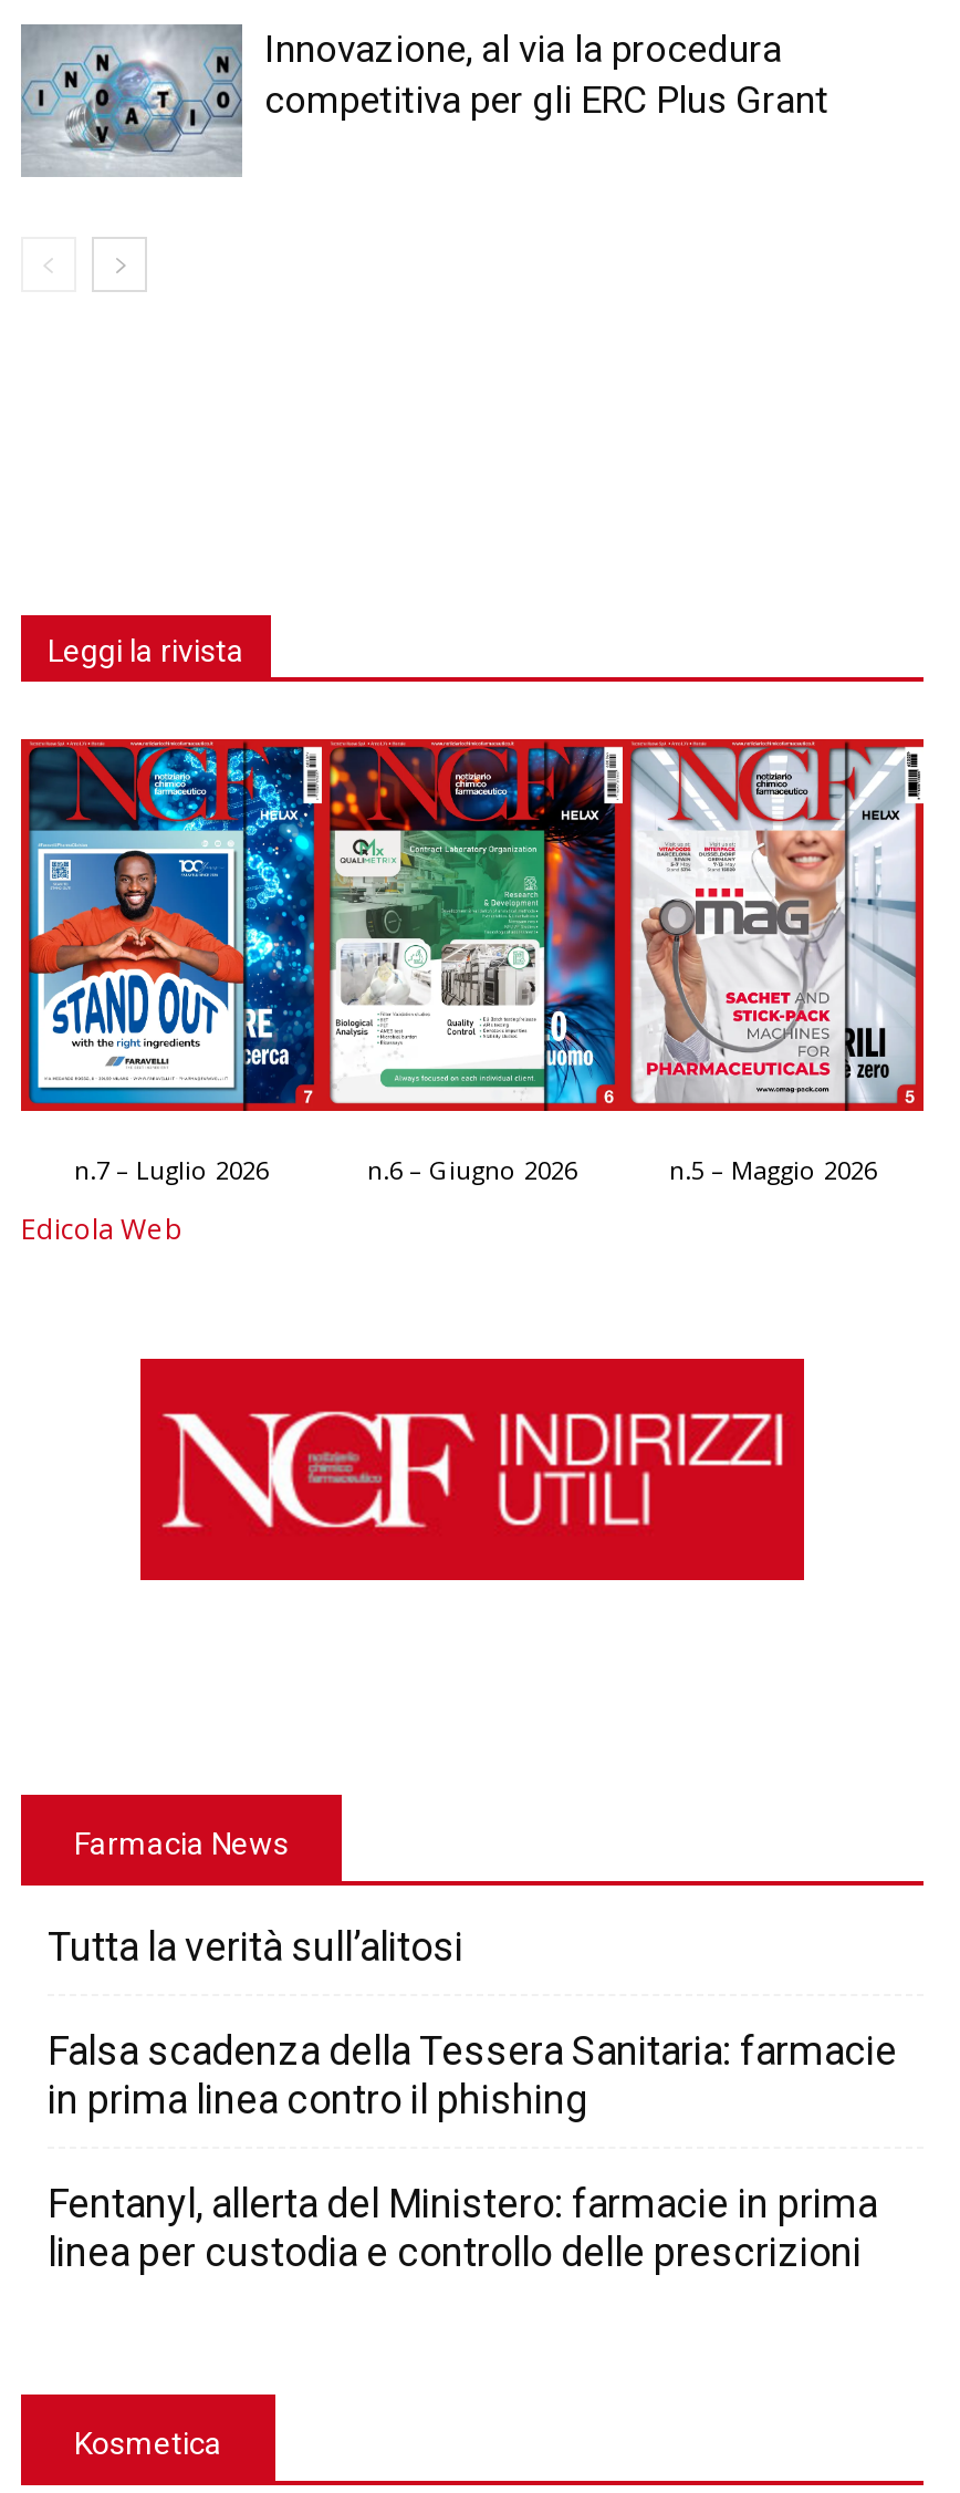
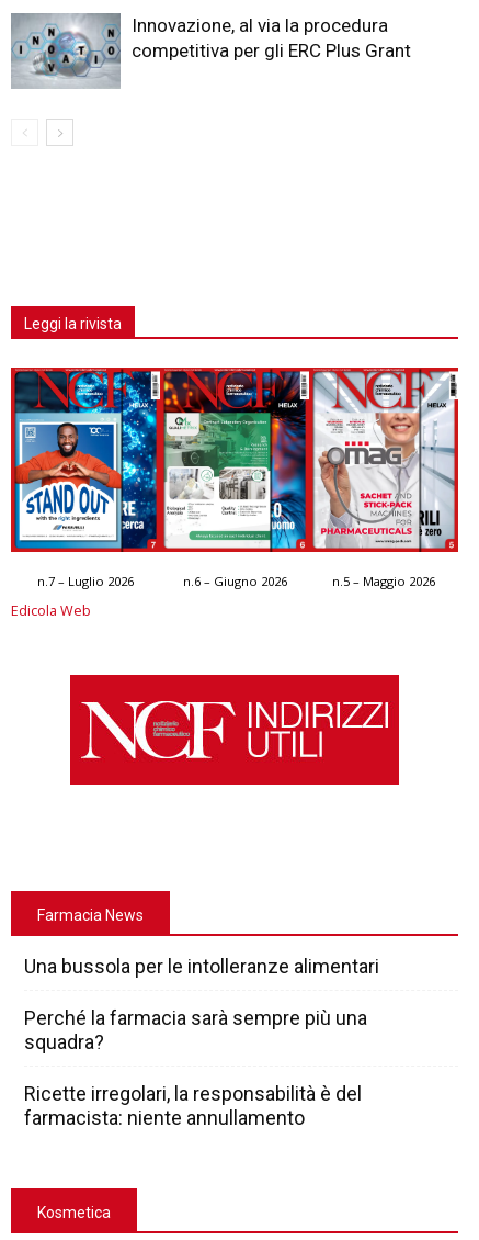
[48,1924,463,1970] Tutta la verità sull’alitosi -> [24,955,379,978] Una bussola per le intolleranze alimentari
[48,2028,897,2123] Falsa scadenza della Tessera Sanitaria: farmacie | in prima linea contro il phishing -> [24,1006,367,1054] Perché la farmacia sarà sempre più una | squadra?
[48,2180,877,2275] Fentanyl, allerta del Ministero: farmacie in prima | linea per custodia e controllo delle prescrizioni -> [24,1082,362,1129] Ricette irregolari, la responsabilità è del | farmacista: niente annullamento

